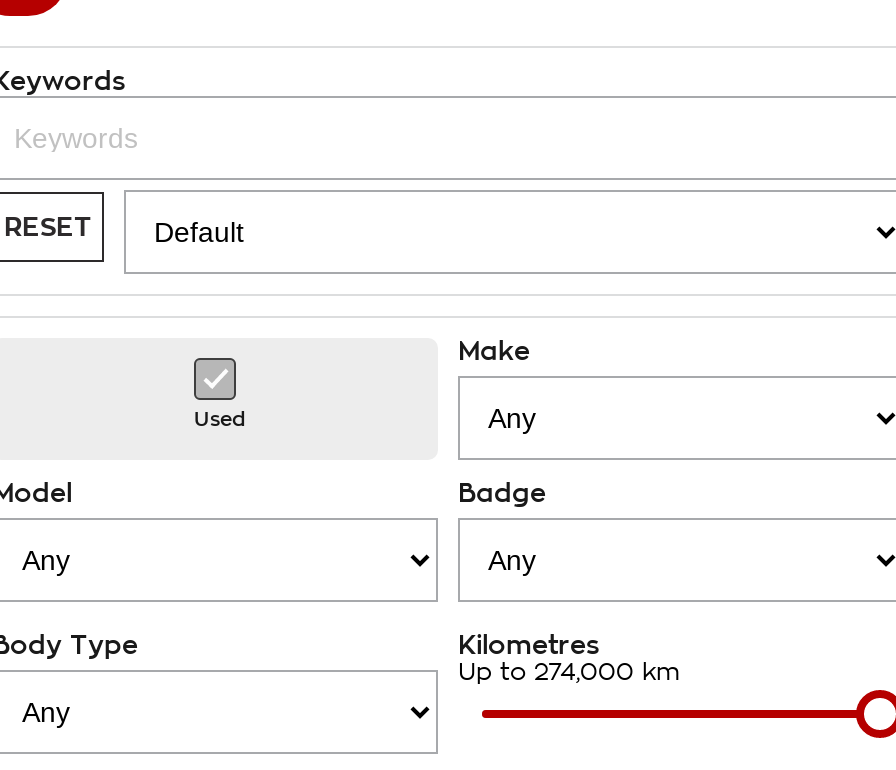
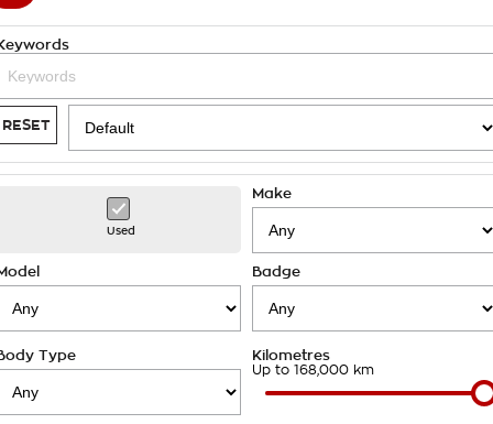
[458,660,680,684] Up to 274,000 km -> [252,363,374,377] Up to 168,000 km

